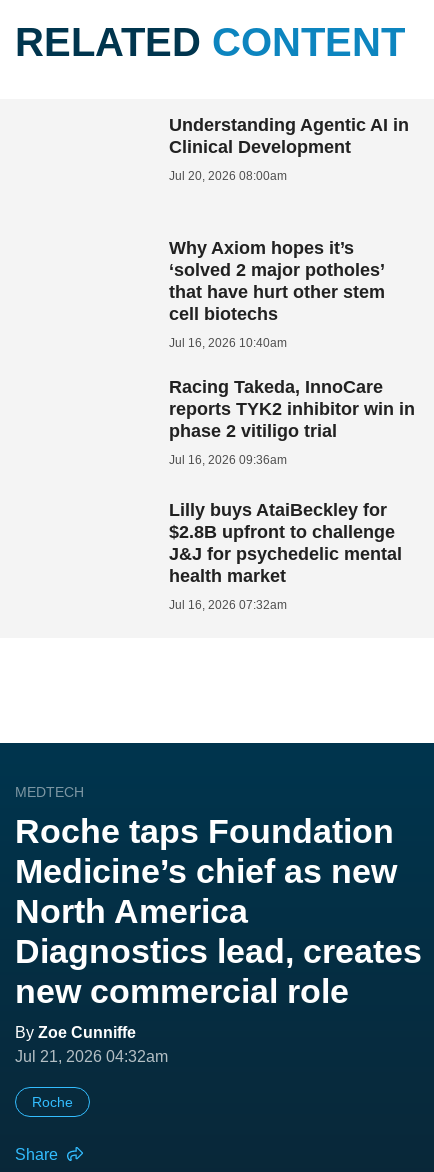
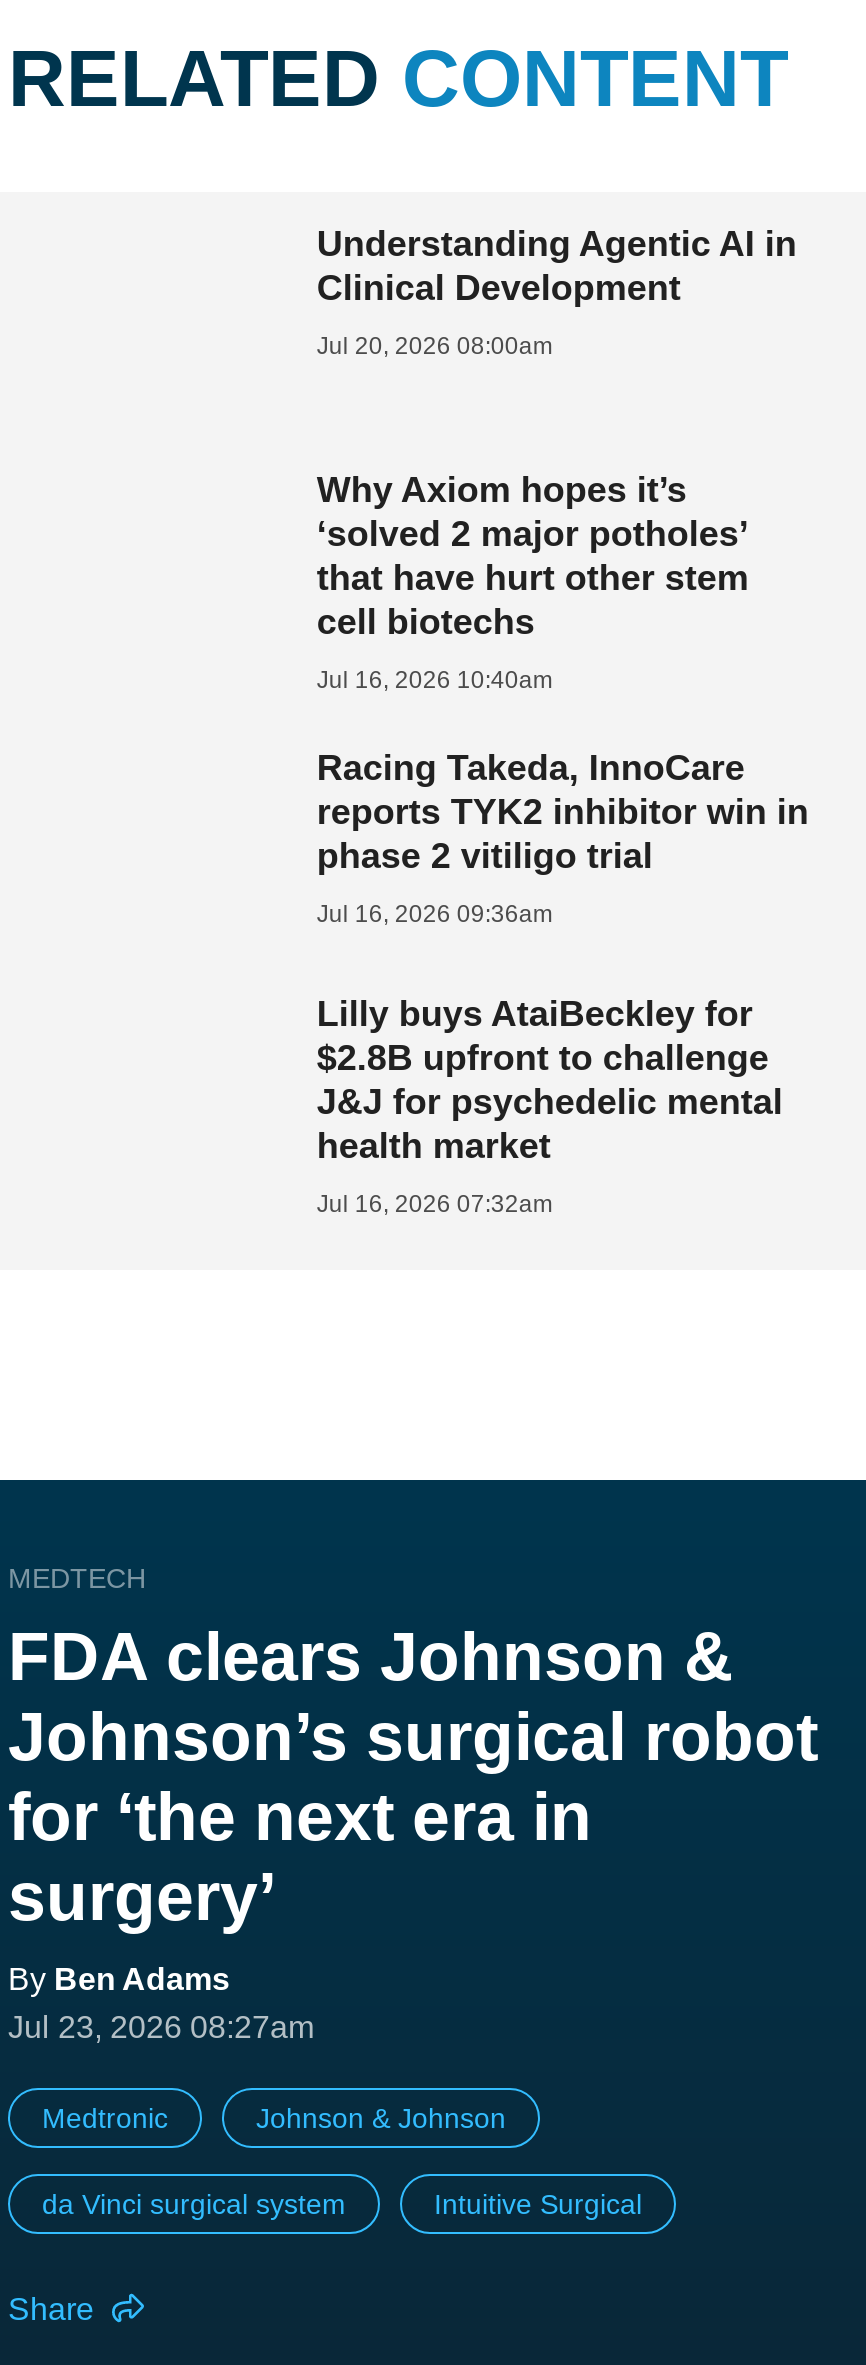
[15,812,422,1110] Roche taps Foundation | Medicine’s chief as new | North America | Diagnostics lead, creates | new commercial role | By Zoe Cunniffe | Jul 21, 2026 04:32am | Roche -> [8,1617,818,2219] FDA clears Johnson & | Johnson’s surgical robot | for ‘the next era in | surgery’ | By Ben Adams | Jul 23, 2026 08:27am | Medtronic | Johnson & Johnson | da Vinci surgical system | Intuitive Surgical

